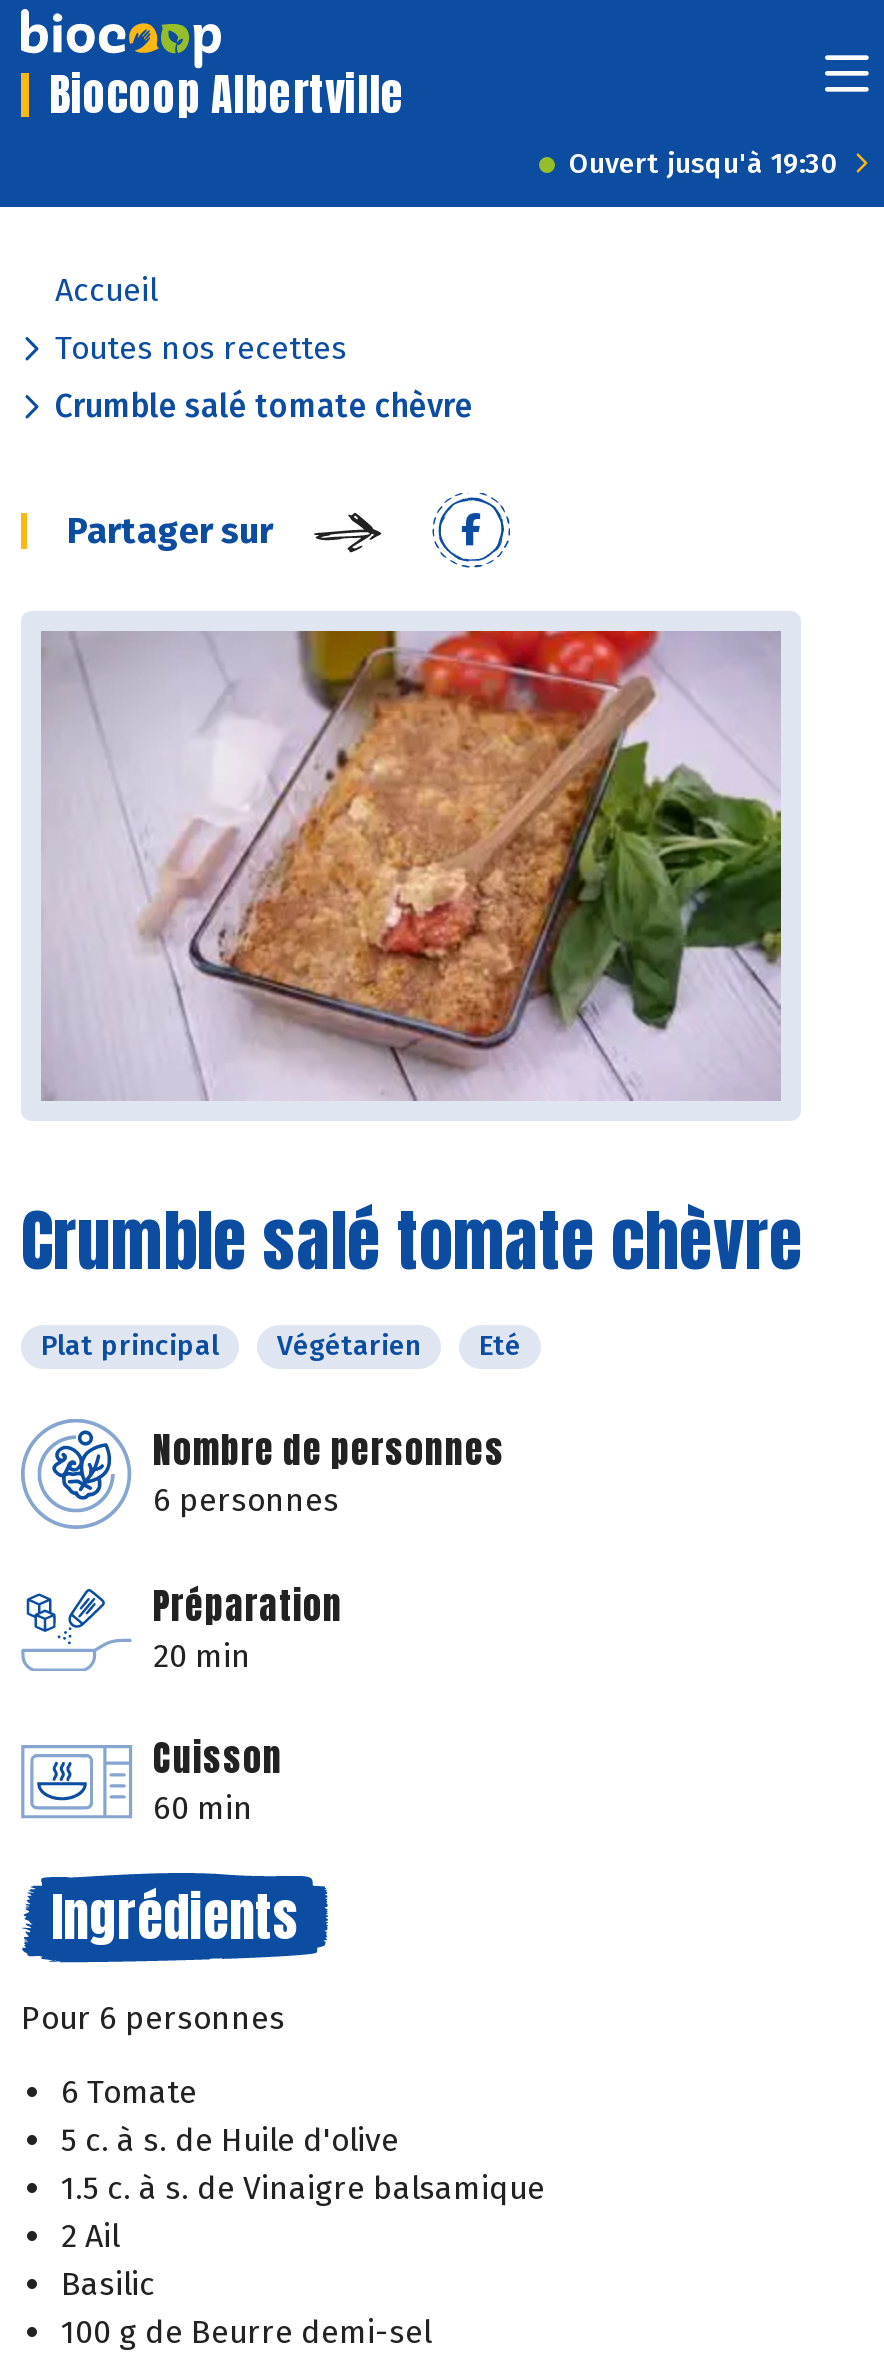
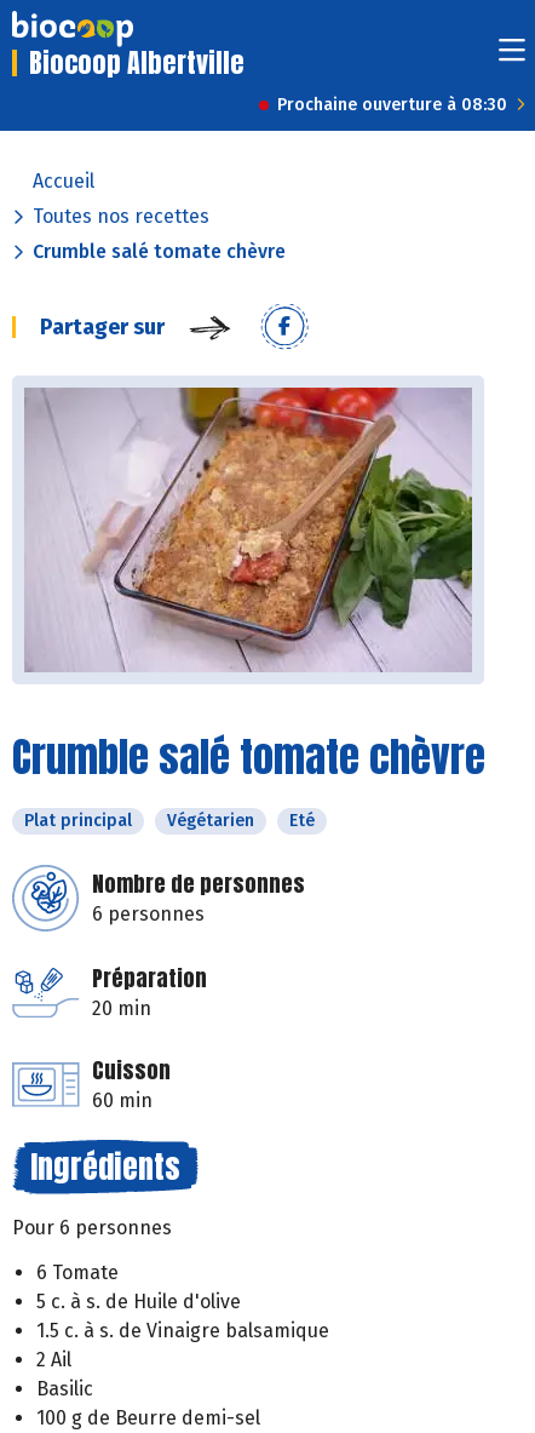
[569,147,839,181] Ouvert jusqu'à 19:30 -> [277,94,507,115] Prochaine ouverture à 08:30

